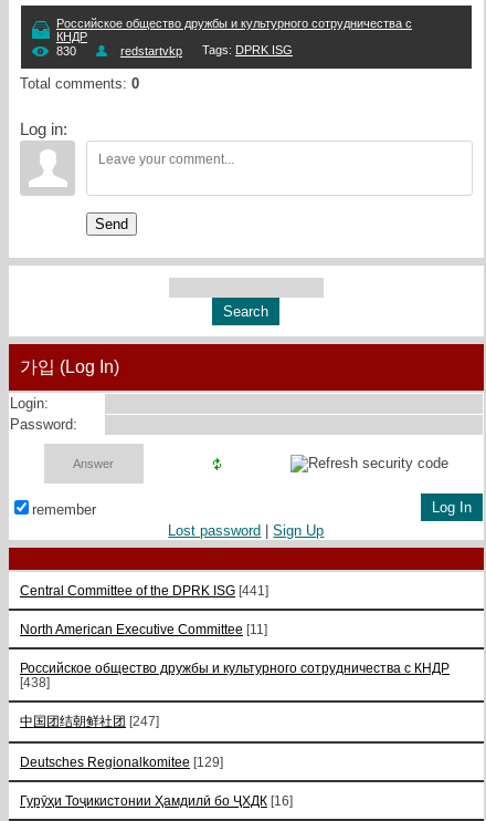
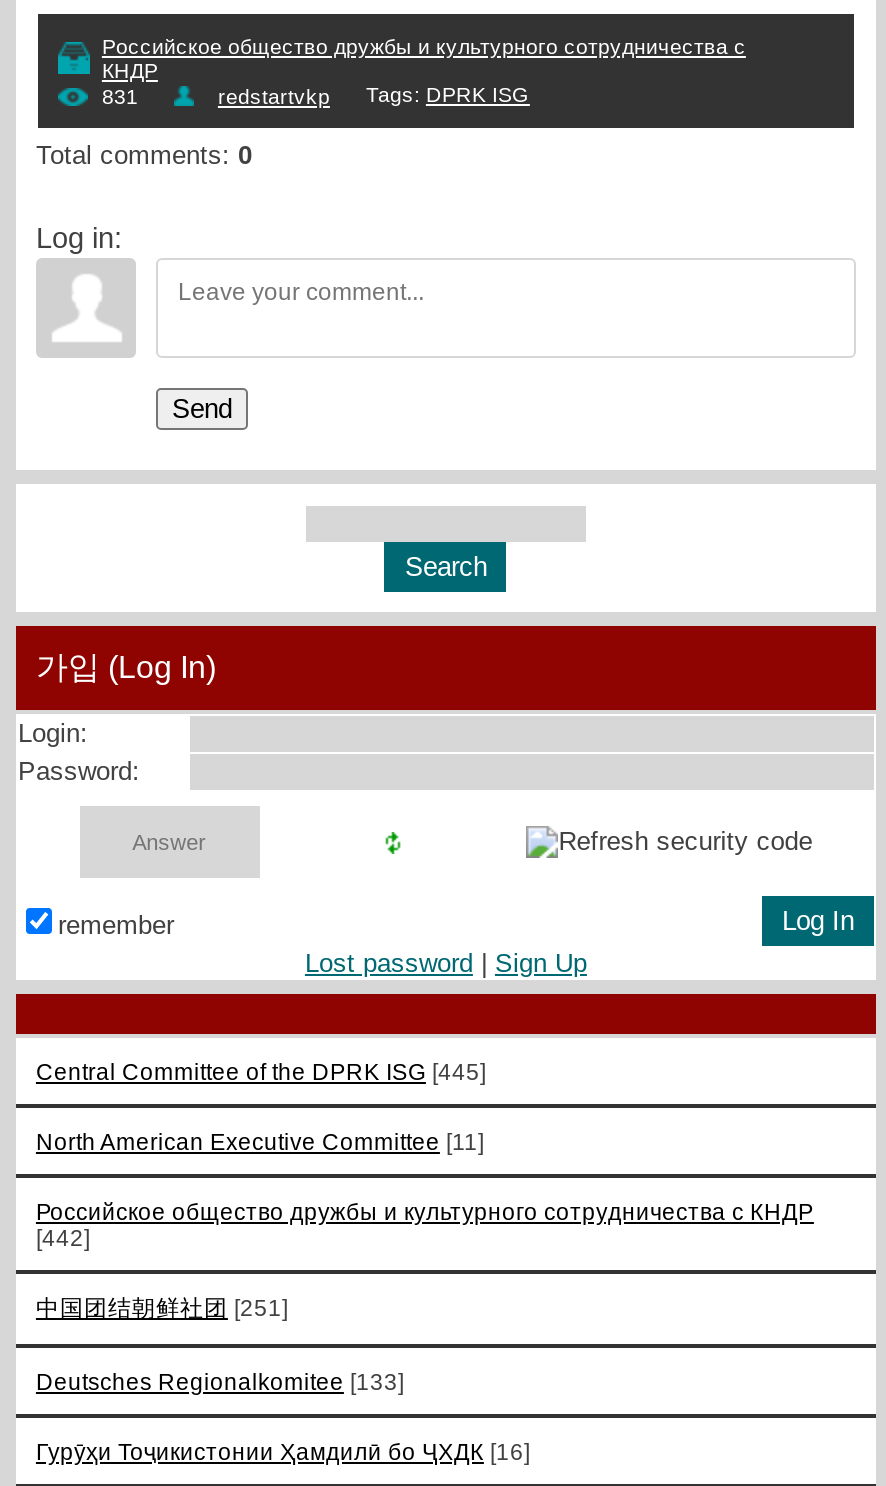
[56,44,76,58] 830 -> [102,84,138,108] 831
[20,583,268,598] Central Committee of the DPRK ISG [441] -> [36,1058,486,1084] Central Committee of the DPRK ISG [445]
[20,675,50,689] [438] -> [36,1224,90,1250] [442]
[20,714,159,728] 中国团结朝鲜社团 [247] -> [36,1294,288,1320] 中国团结朝鲜社团 [251]
[20,755,223,769] Deutsches Regionalkomitee [129] -> [36,1368,404,1394] Deutsches Regionalkomitee [133]

